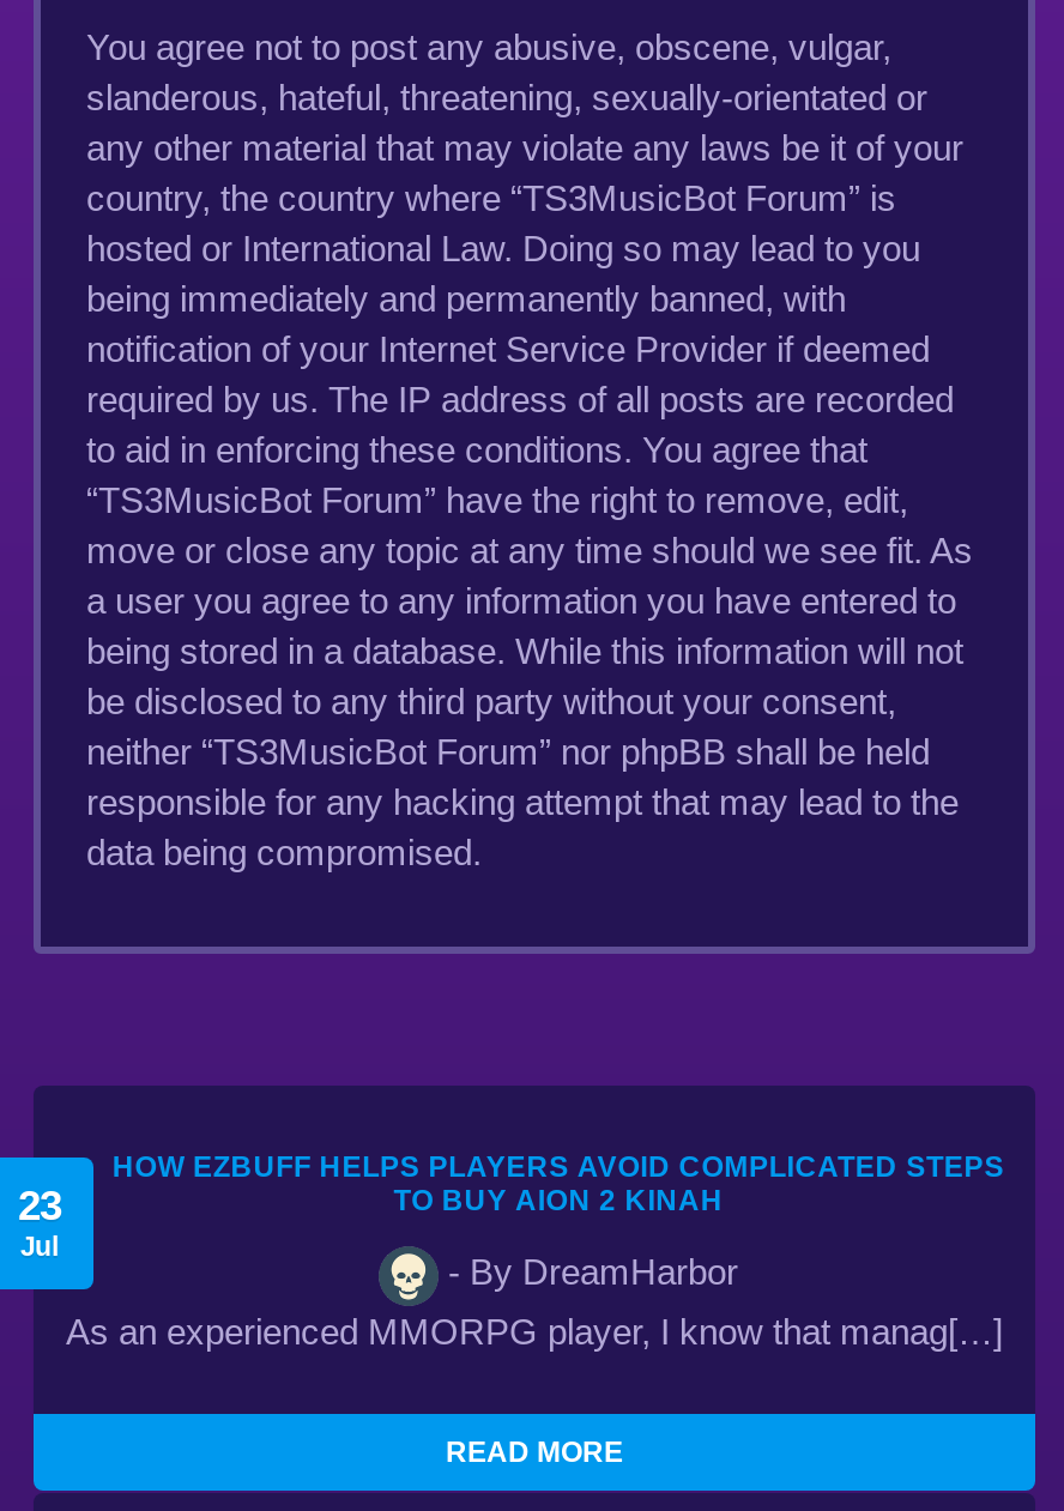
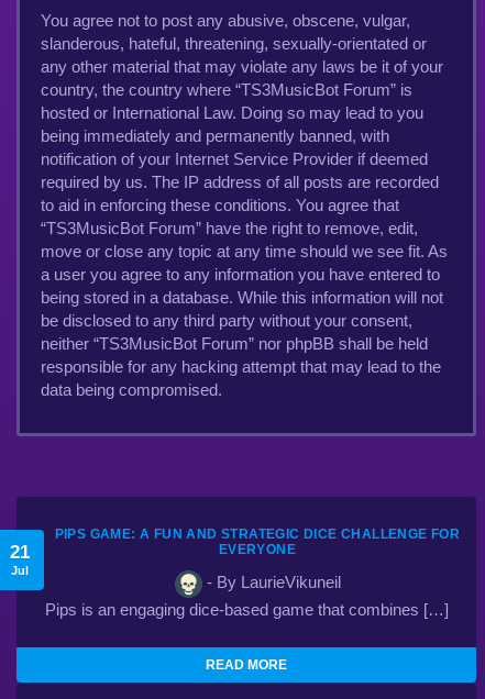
[112,1150,1004,1217] HOW EZBUFF HELPS PLAYERS AVOID COMPLICATED STEPS | TO BUY AION 2 KINAH -> [55,526,460,557] PIPS GAME: A FUN AND STRATEGIC DICE CHALLENGE FOR | EVERYONE
[18,1182,61,1230] 23 -> [9,541,29,563] 21
[439,1251,738,1292] - By DreamHarbor -> [202,573,340,591] - By LaurieVikuneil
[66,1311,1003,1352] As an experienced MMORPG player, I know that manag[…] -> [45,600,448,619] Pips is an engaging dice-based game that combines […]

